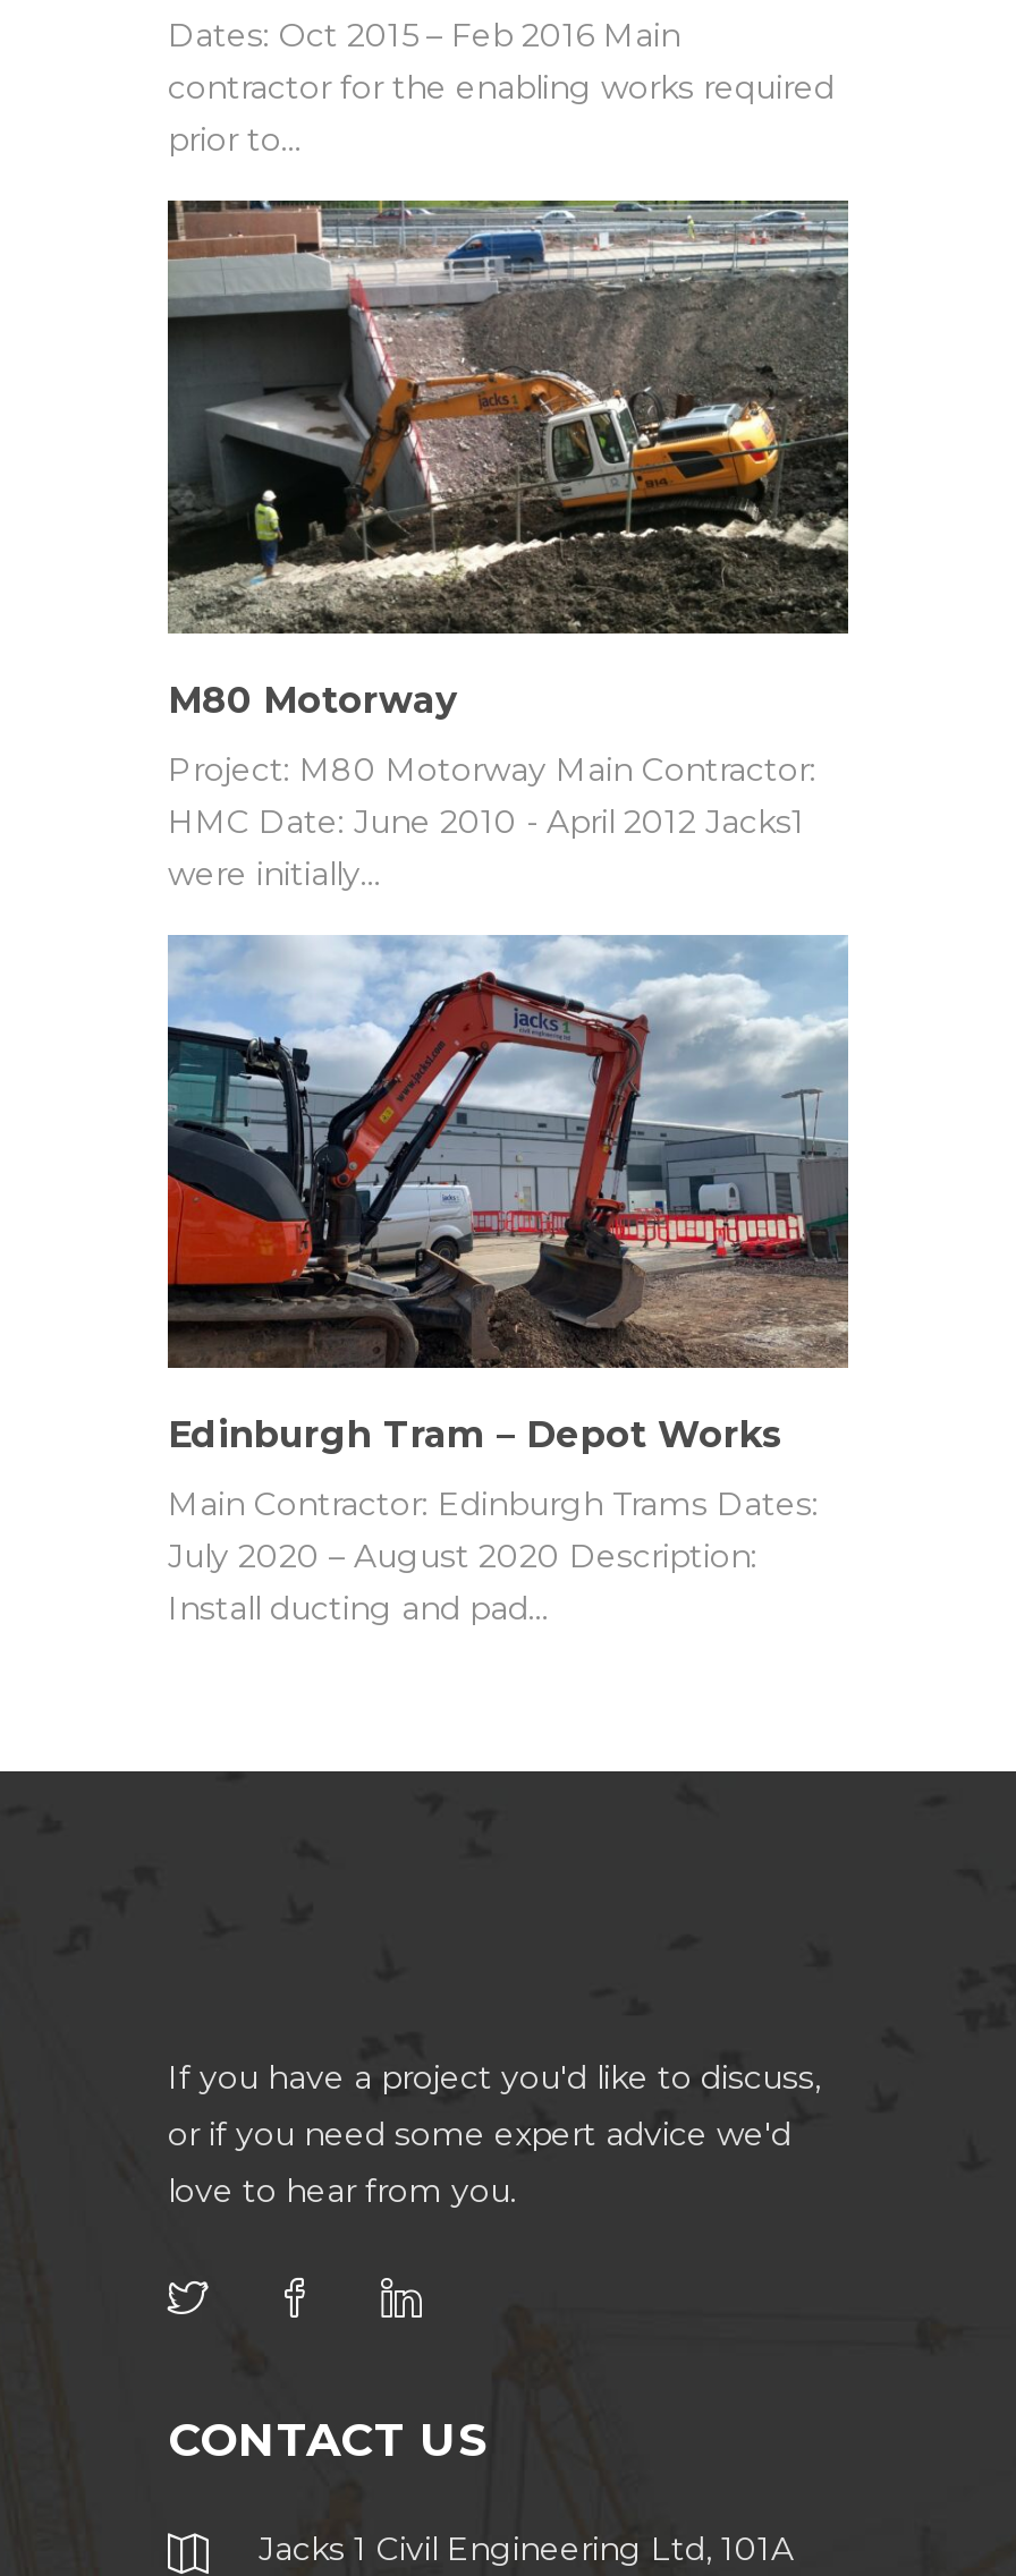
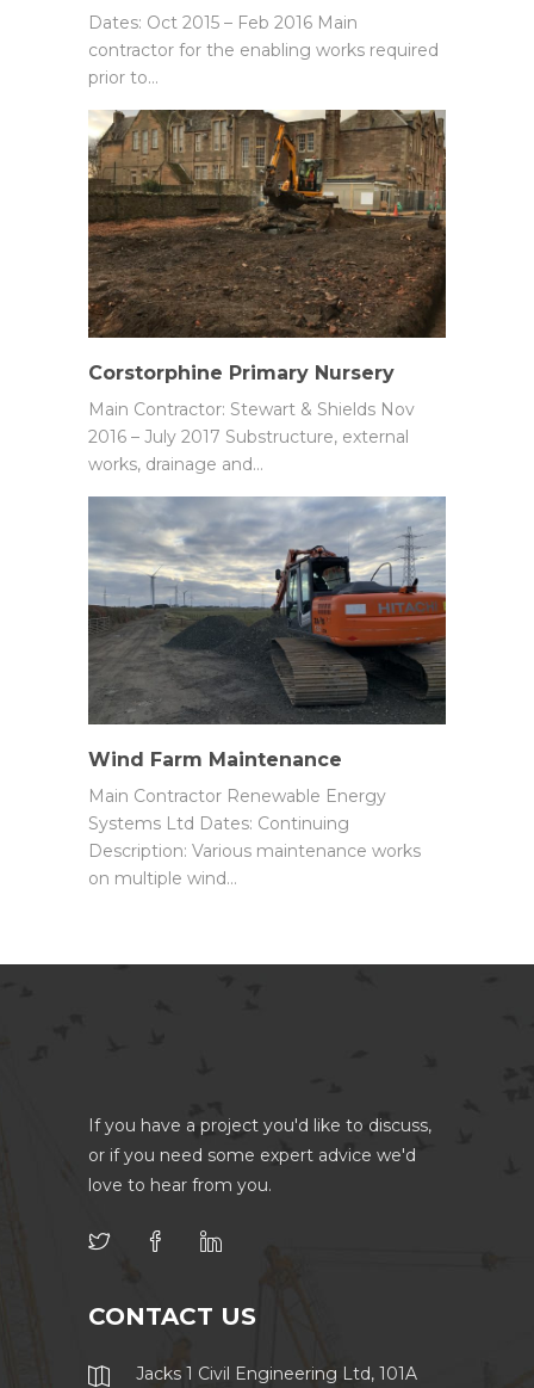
[168,198,848,721] [image] | M80 Motorway -> [88,110,446,384] [image] | Corstorphine Primary Nursery
[168,748,816,893] Project: M80 Motorway Main Contractor: | HMC Date: June 2010 - April 2012 Jacks1 | were initially… -> [88,398,415,475] Main Contractor: Stewart & Shields Nov | 2016 – July 2017 Substructure, external | works, drainage and…
[168,935,850,1455] [image] | Edinburgh Tram – Depot Works -> [88,498,447,771] [image] | Wind Farm Maintenance
[168,1483,819,1628] Main Contractor: Edinburgh Trams Dates: | July 2020 – August 2020 Description: | Install ducting and pad… -> [88,785,421,889] Main Contractor Renewable Energy | Systems Ltd Dates: Continuing | Description: Various maintenance works | on multiple wind…

